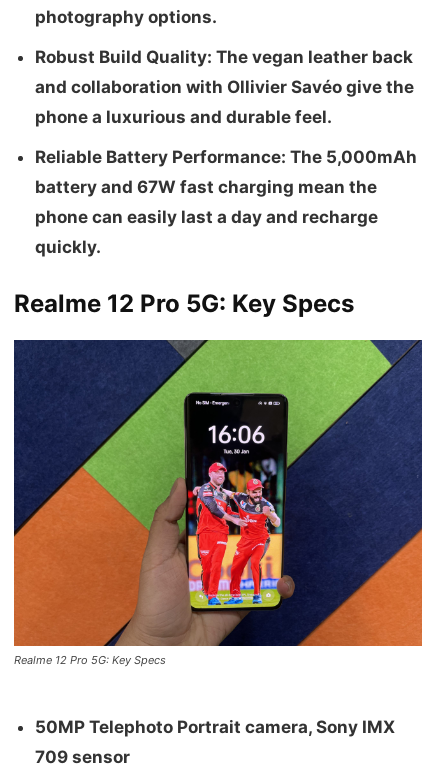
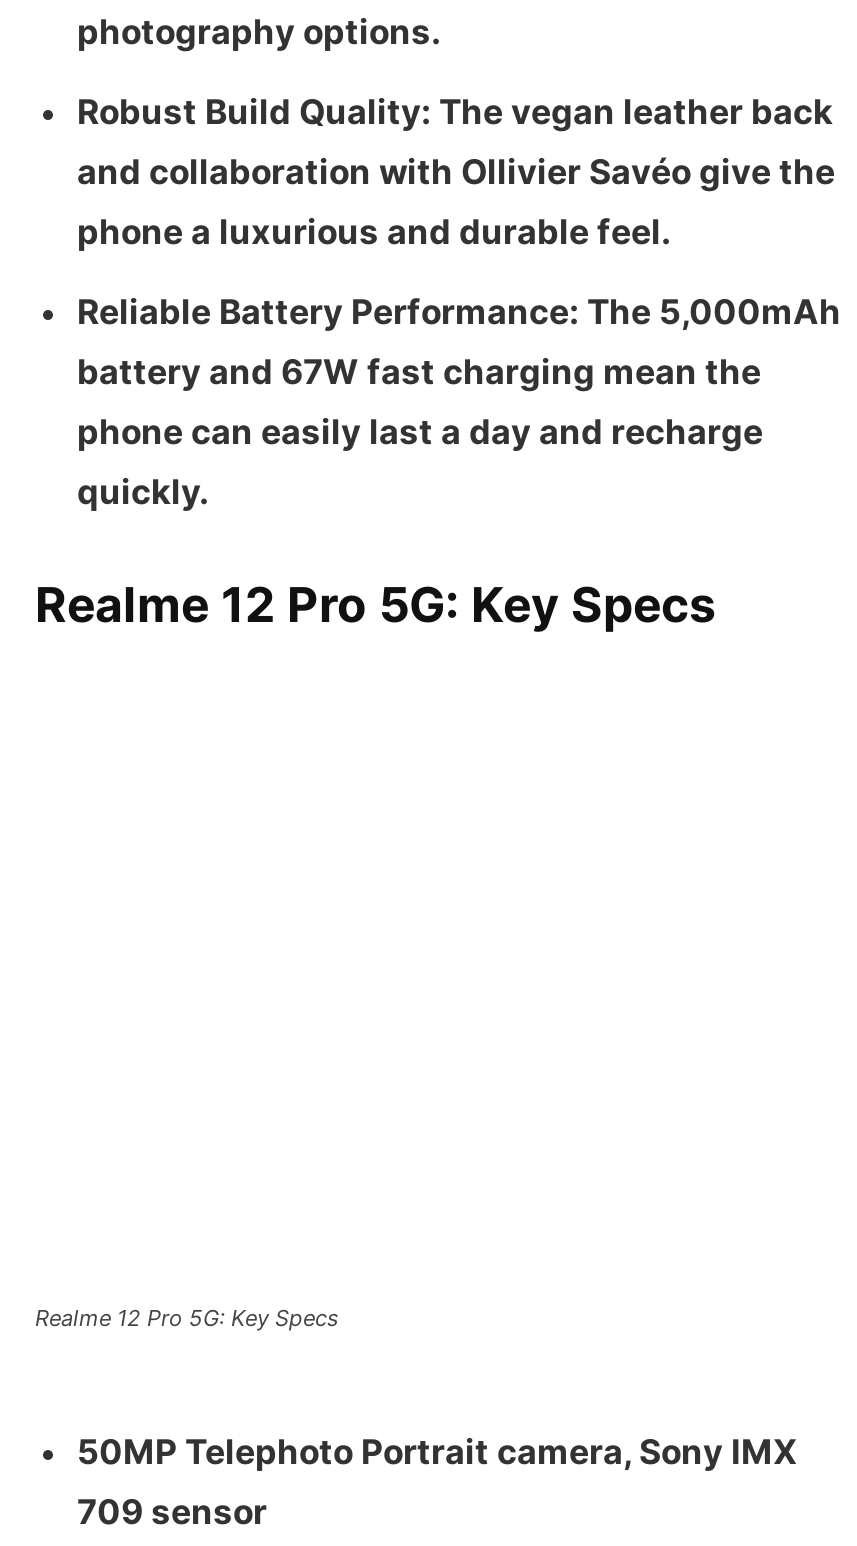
[13,339,423,647] [image] -> none

